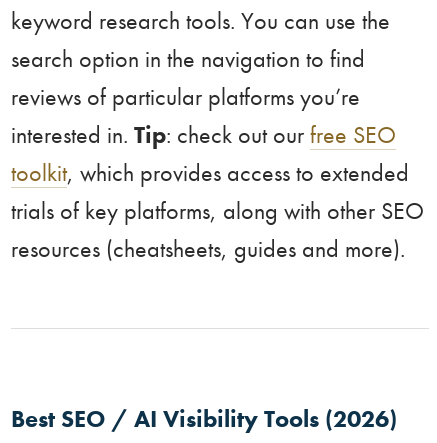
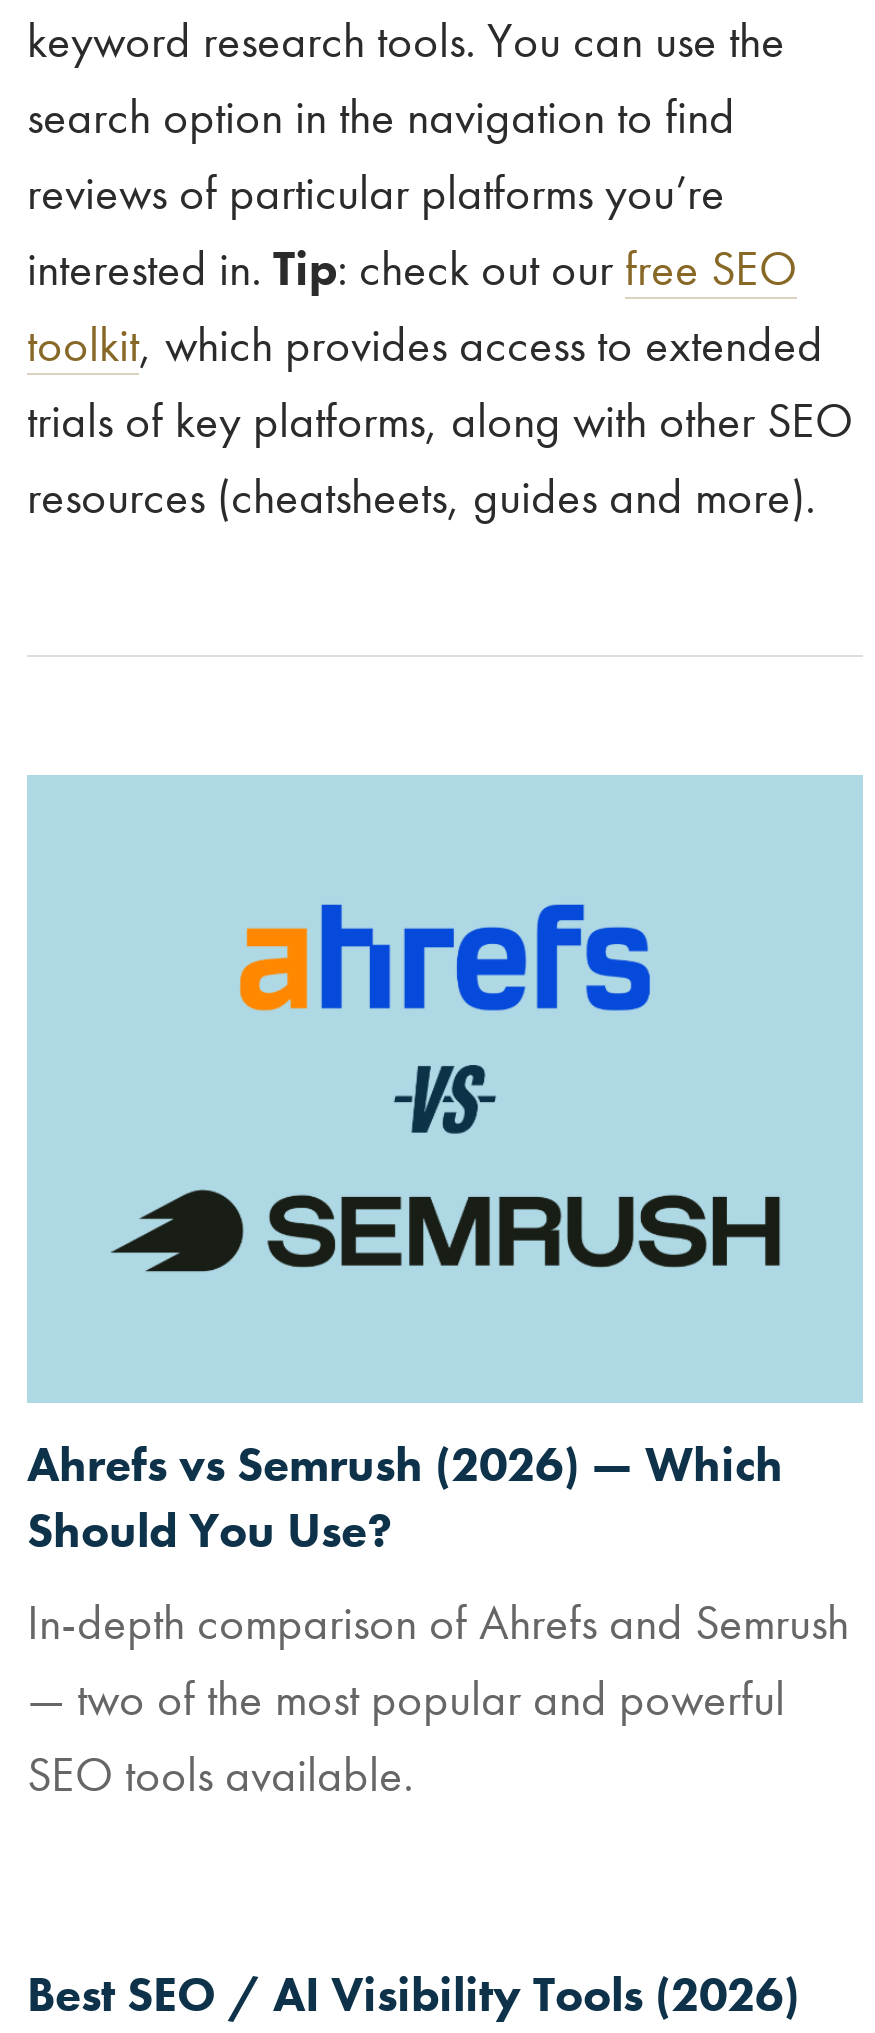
none -> [27,773,863,1802] [image] | Ahrefs vs Semrush (2026) — Which | Should You Use? | In-depth comparison of Ahrefs and Semrush | — two of the most popular and powerful | SEO tools available.

